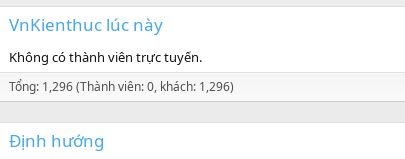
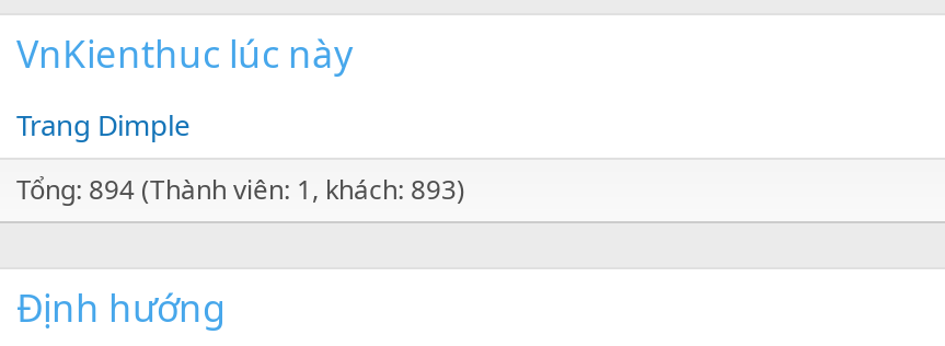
[9,48,202,66] Không có thành viên trực tuyến. -> [16,104,189,144] Trang Dimple
[9,78,234,95] Tổng: 1,296 (Thành viên: 0, khách: 1,296) -> [16,170,465,207] Tổng: 894 (Thành viên: 1, khách: 893)

